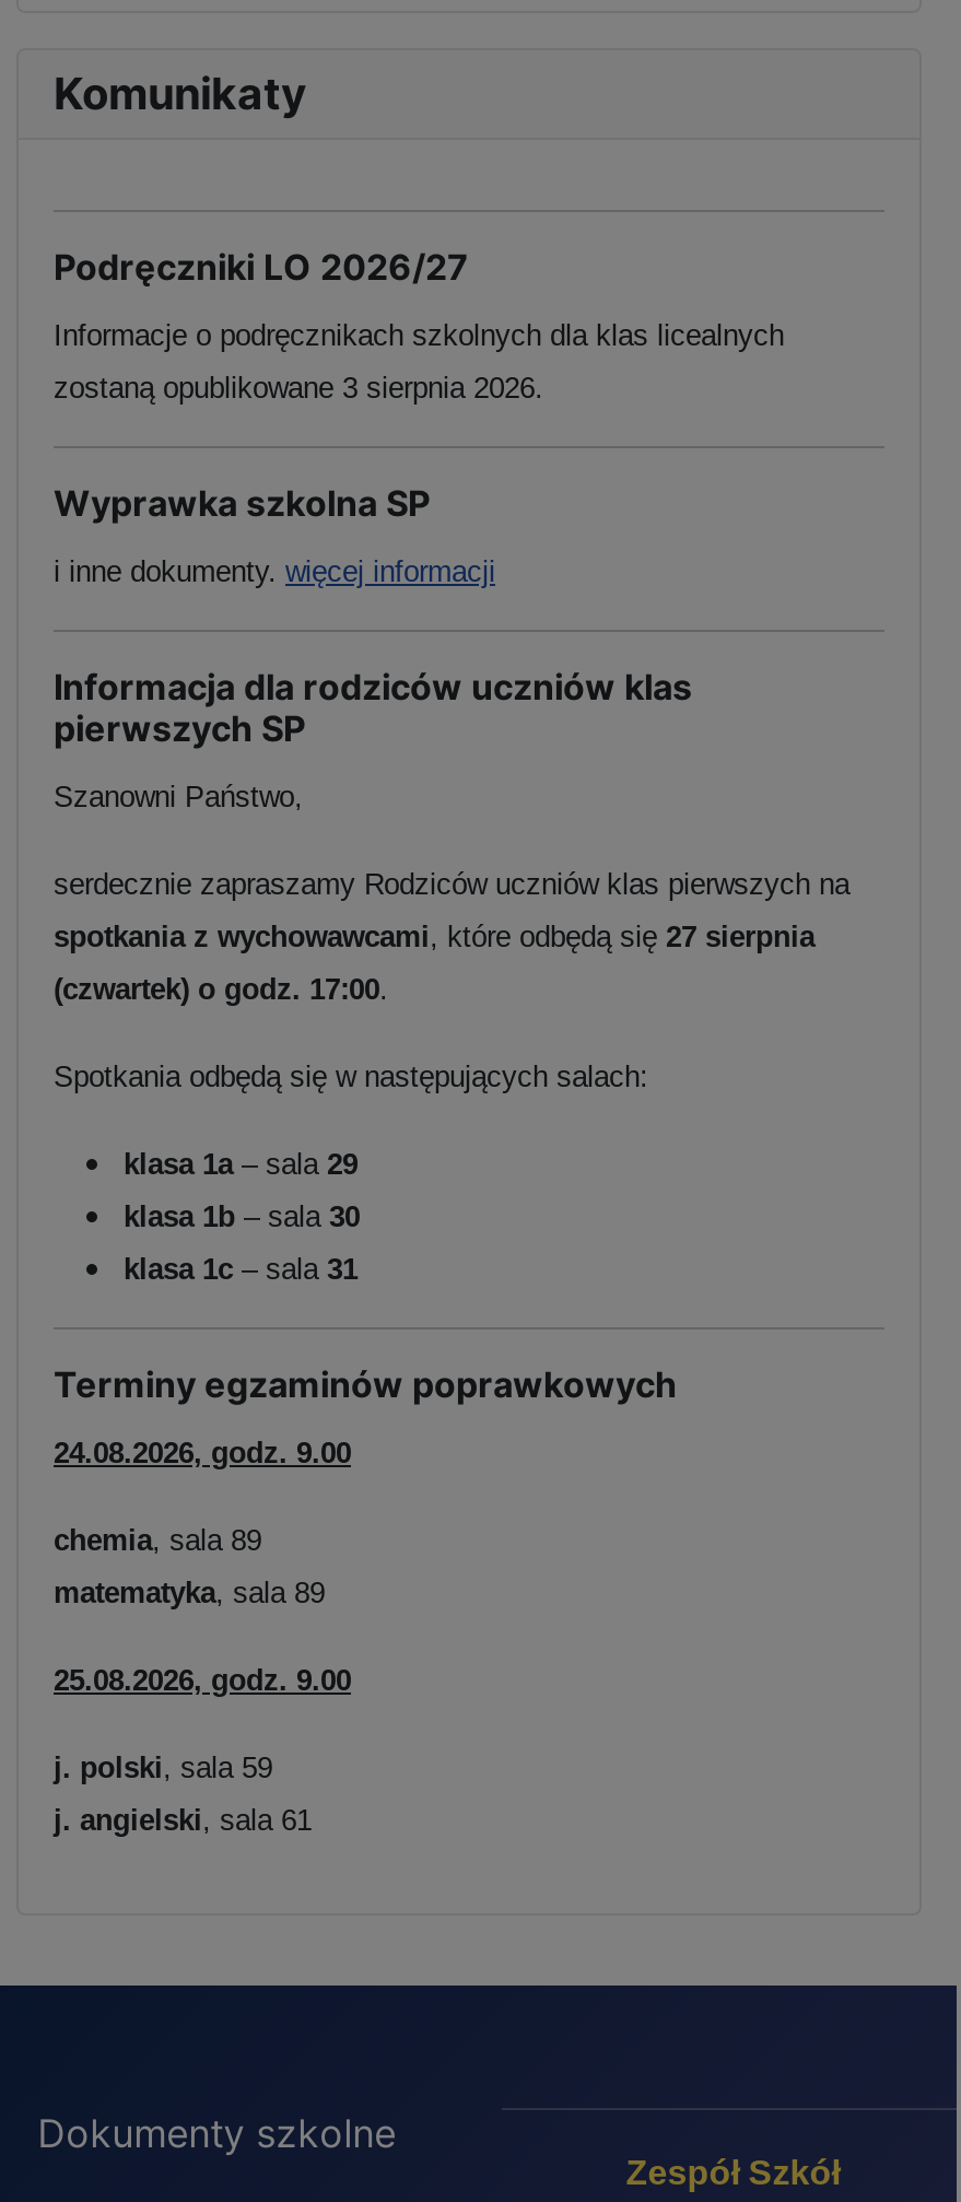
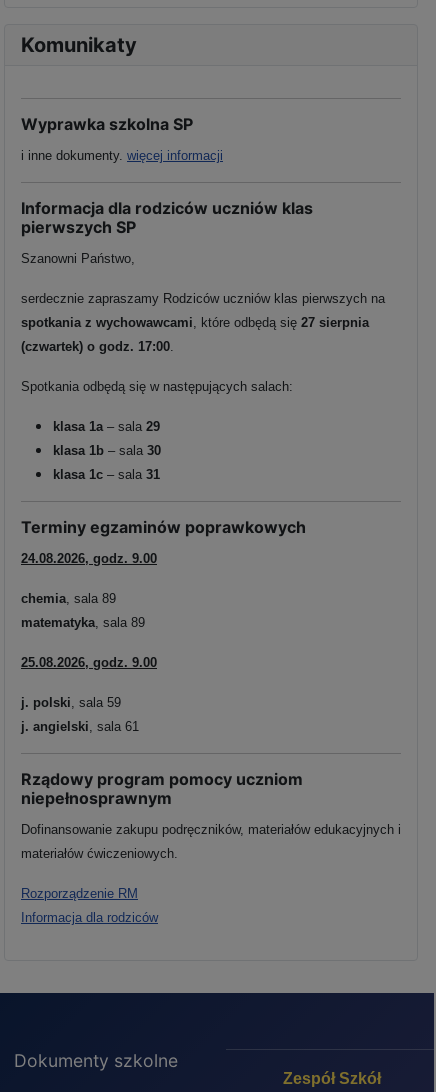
[54,245,784,405] Podręczniki LO 2026/27 | Informacje o podręcznikach szkolnych dla klas licealnych | zostaną opublikowane 3 sierpnia 2026. -> none
moved [54,481,849,1837] -> [21,114,385,734]: Wyprawka szkolna SP | i inne dokumenty. więcej informacji | Informacja dla rodziców uczniów klas | ... | j. polski, sala 59 | j. angielski, sala 61
none -> [21,769,401,925] Rządowy program pomocy uczniom | niepełnosprawnym | Dofinansowanie zakupu podręczników, materiałów edukacyjnych i | materiałów ćwiczeniowych. | Rozporządzenie RM | Informacja dla rodziców

